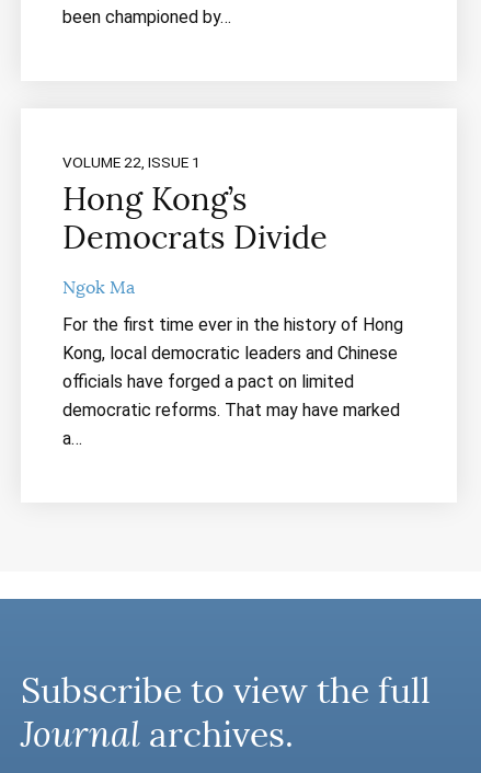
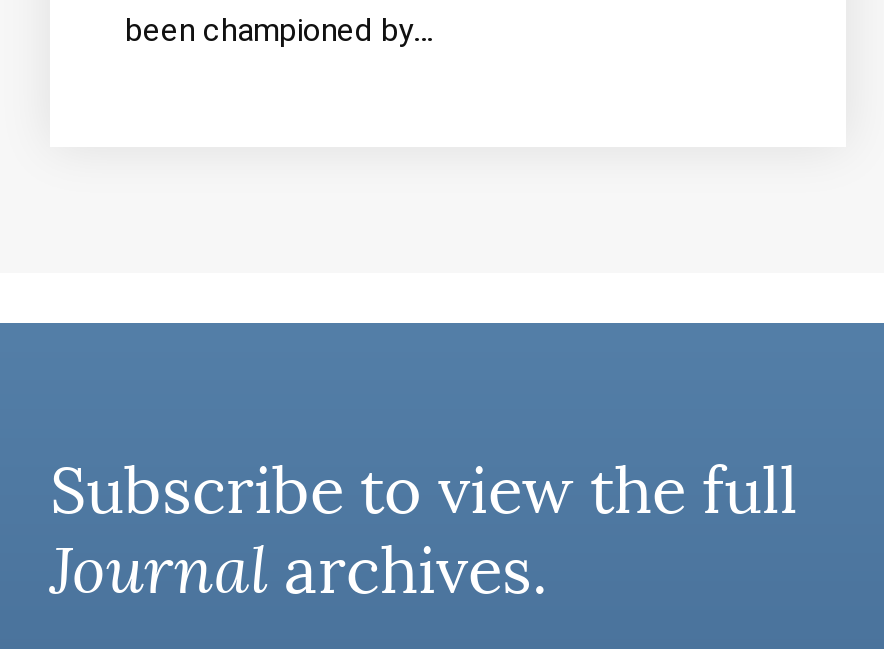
[62,153,403,449] VOLUME 22, ISSUE 1 | Hong Kong’s | Democrats Divide | Ngok Ma | For the first time ever in the history of Hong | Kong, local democratic leaders and Chinese | officials have forged a pact on limited | democratic reforms. That may have marked | a… -> none

